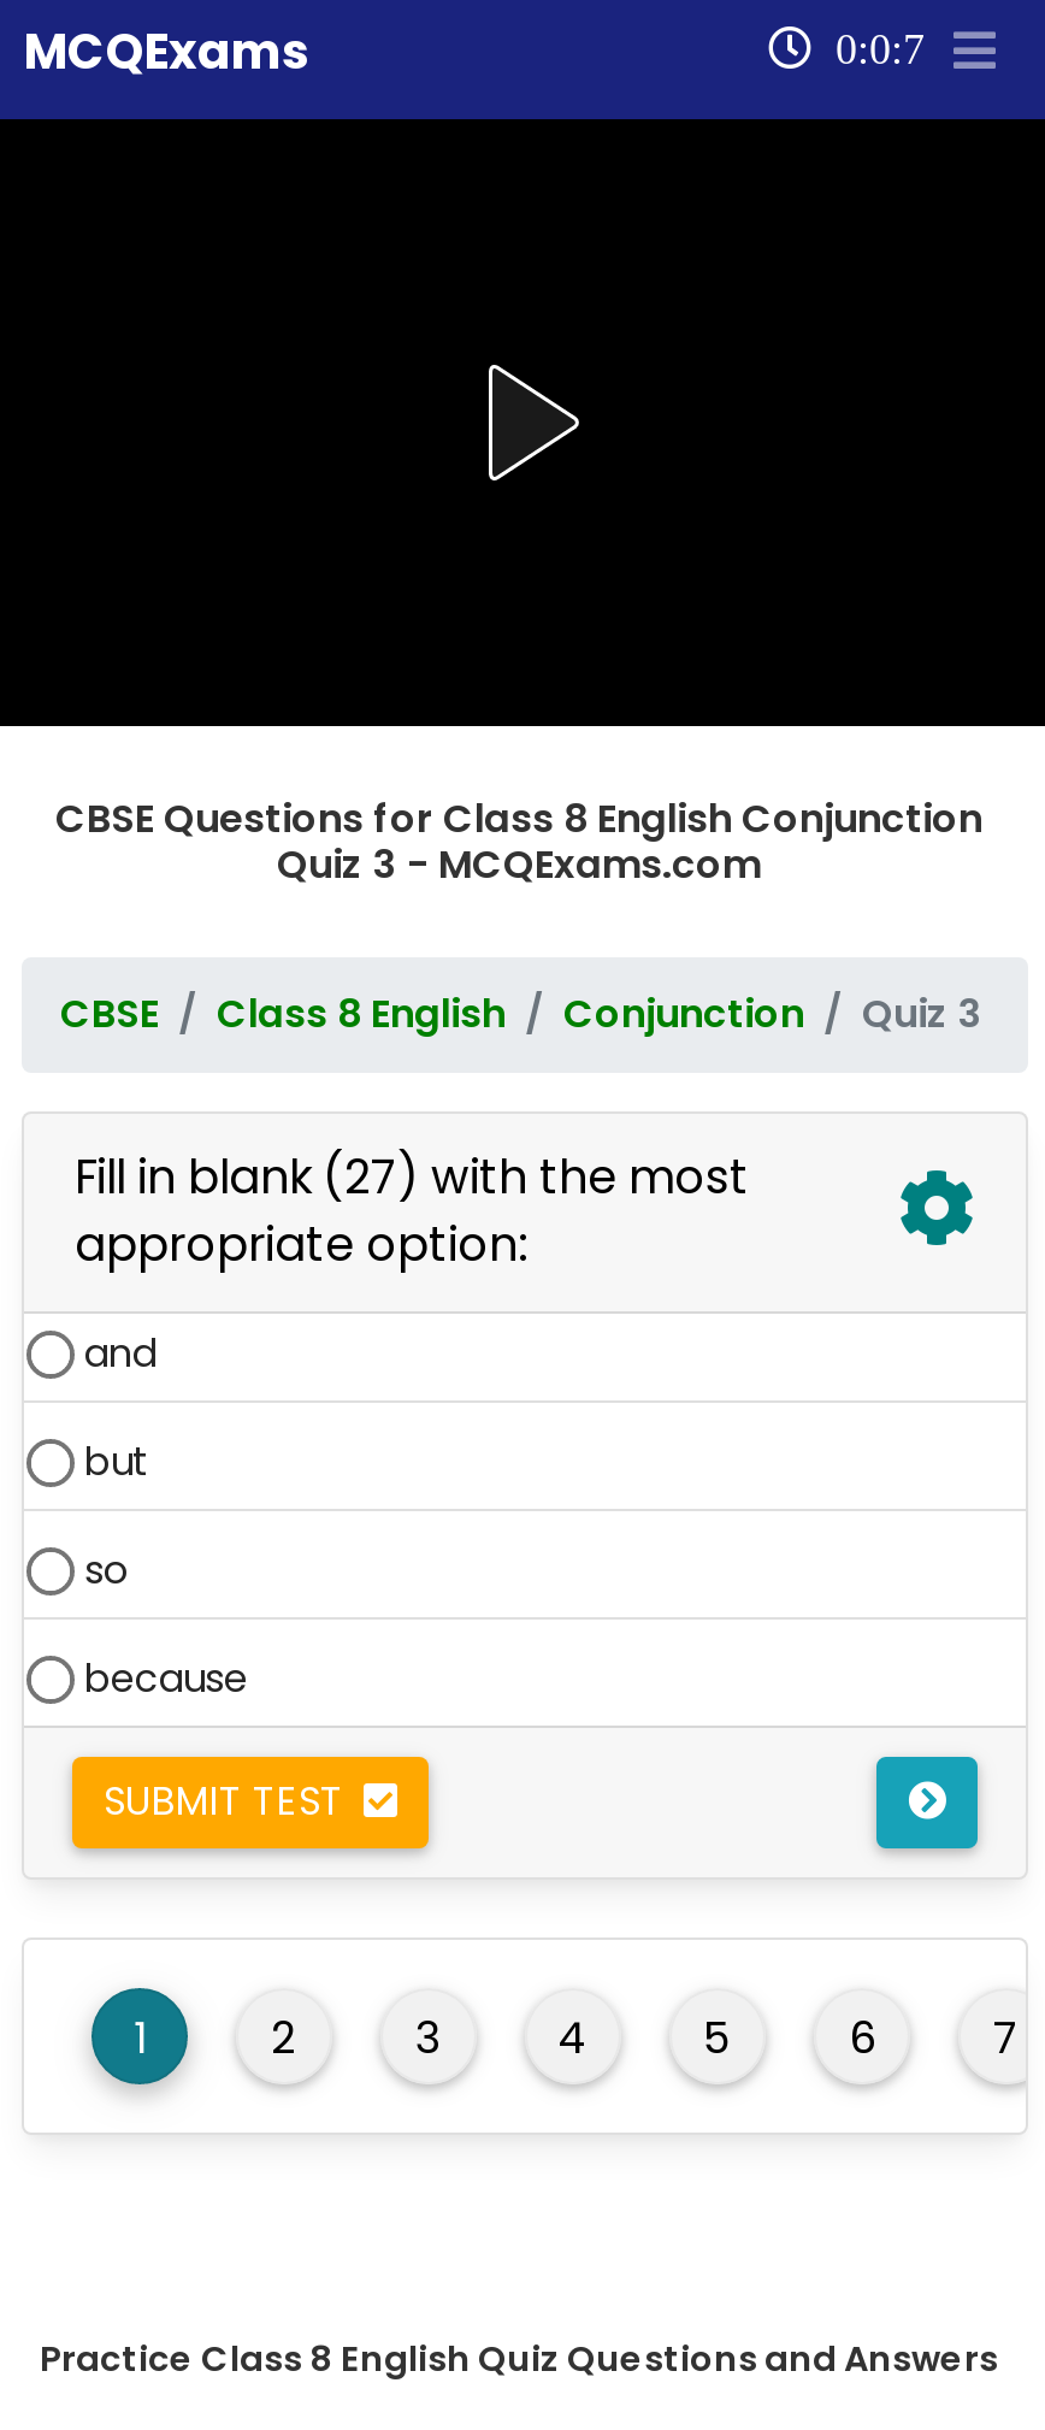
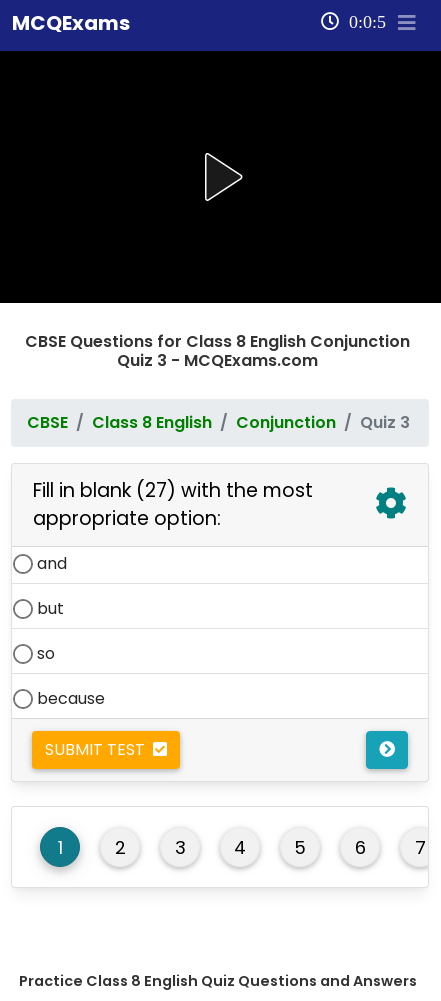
[836,25,925,69] 0:0:7 -> [349,12,386,30] 0:0:5

